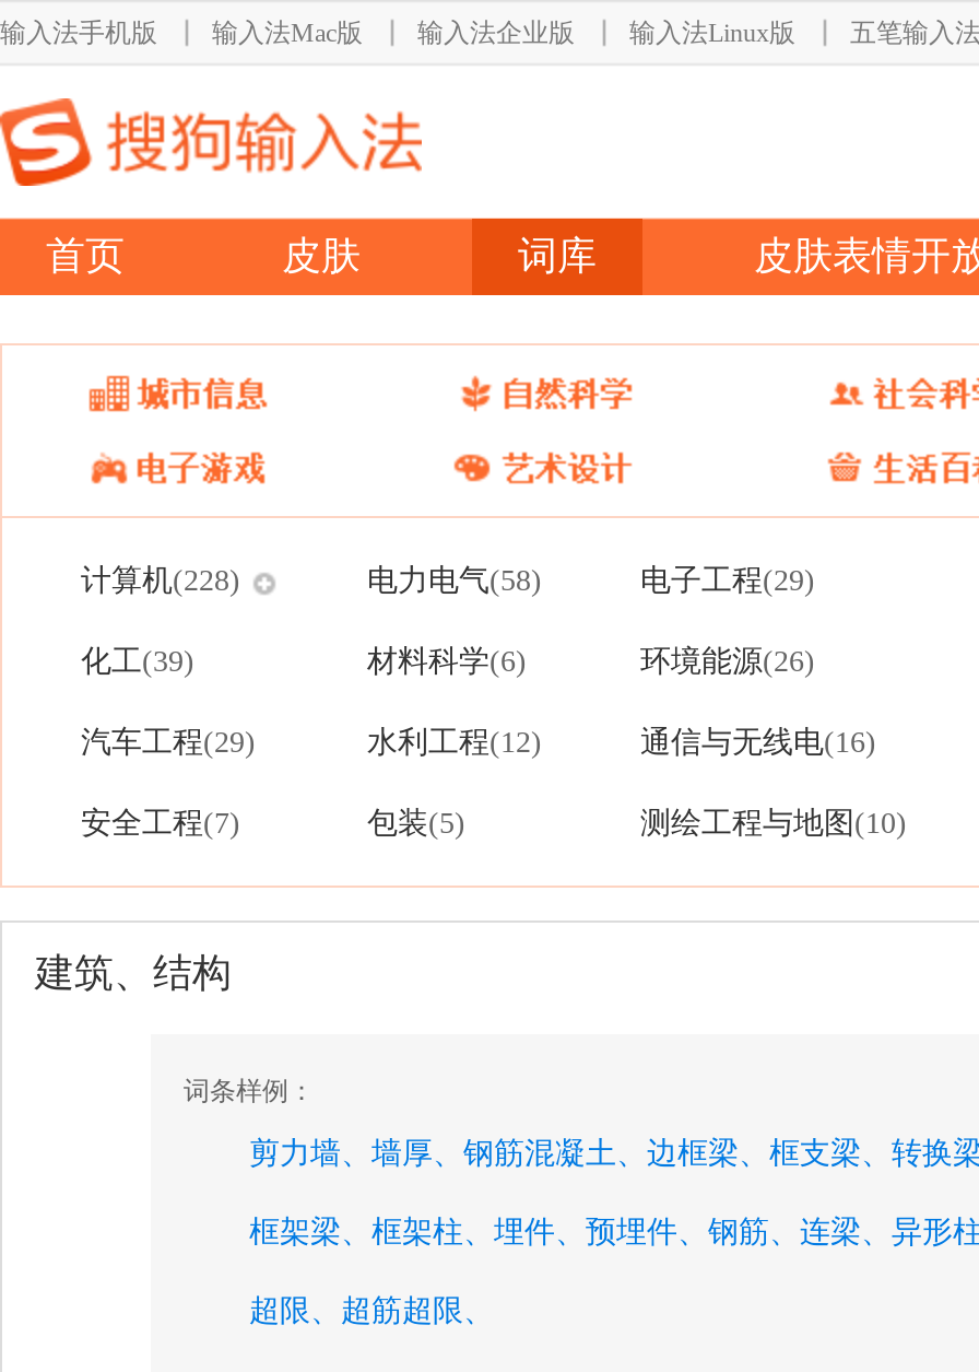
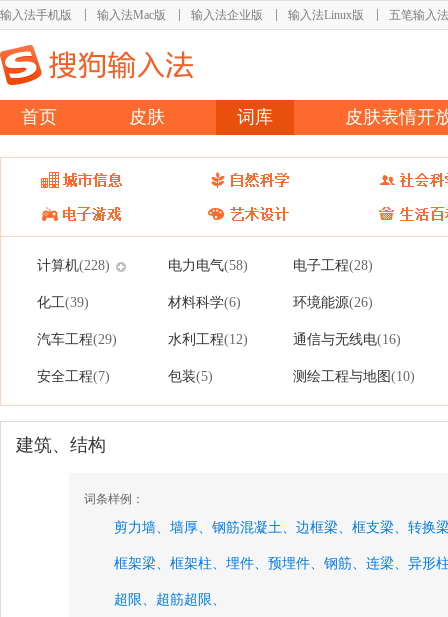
[640,562,815,597] 电子工程(29) -> [293,257,373,273] 电子工程(28)

